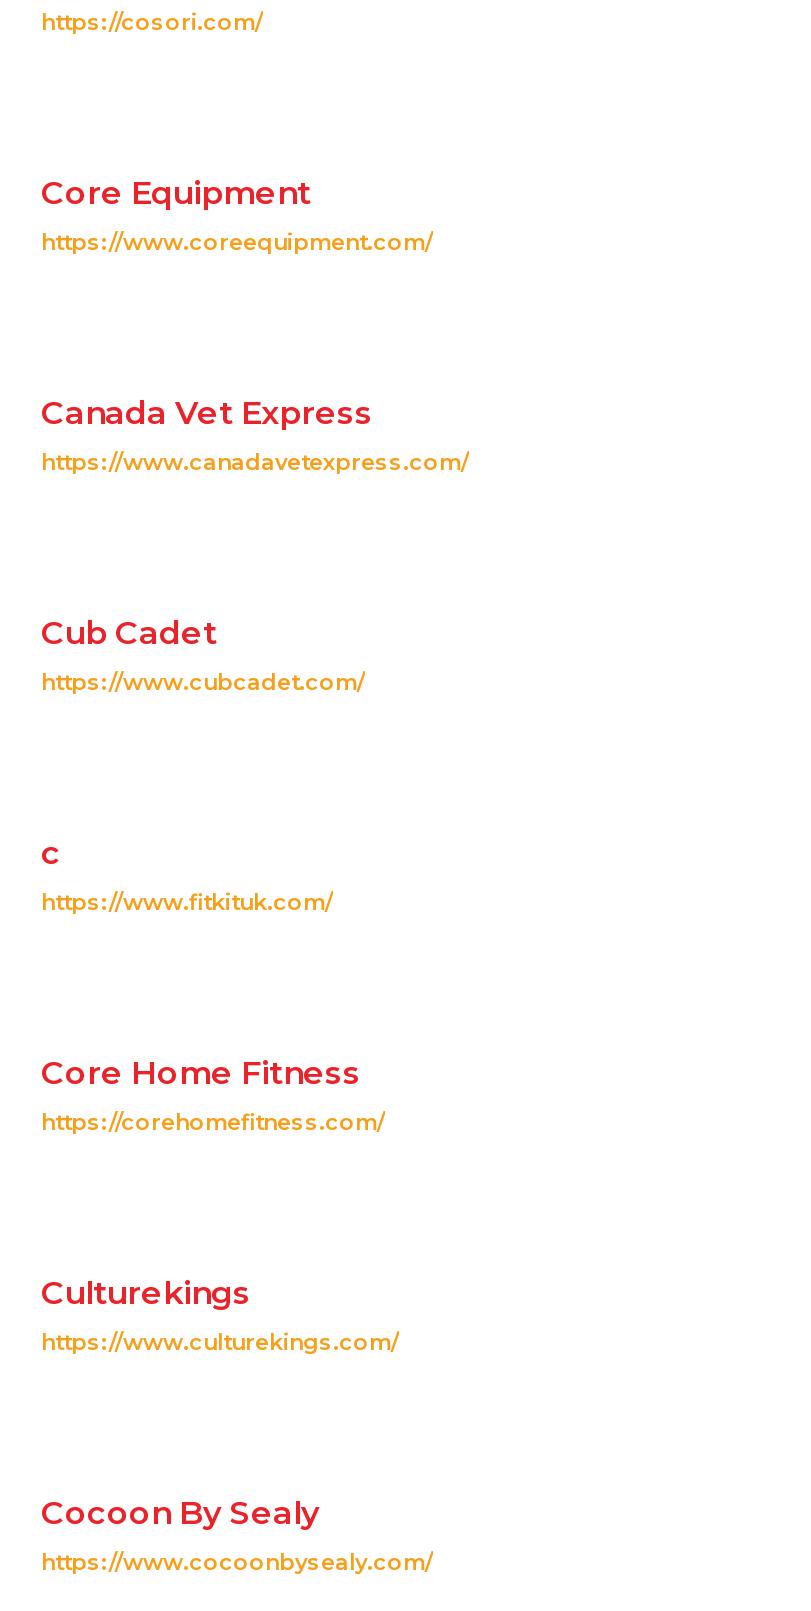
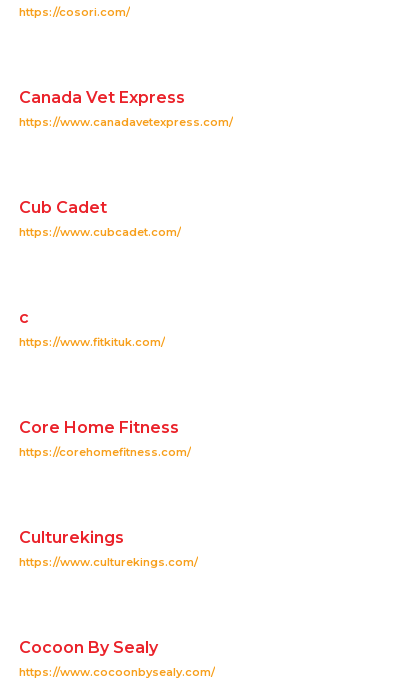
[41,175,433,257] Core Equipment | https://www.coreequipment.com/ -> none

